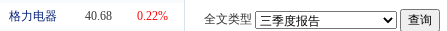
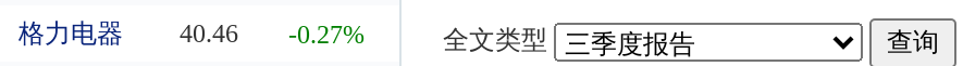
[85,9,112,23] 40.68 -> [180,18,238,49] 40.46
[137,9,168,23] 0.22% -> [288,19,365,49] -0.27%

